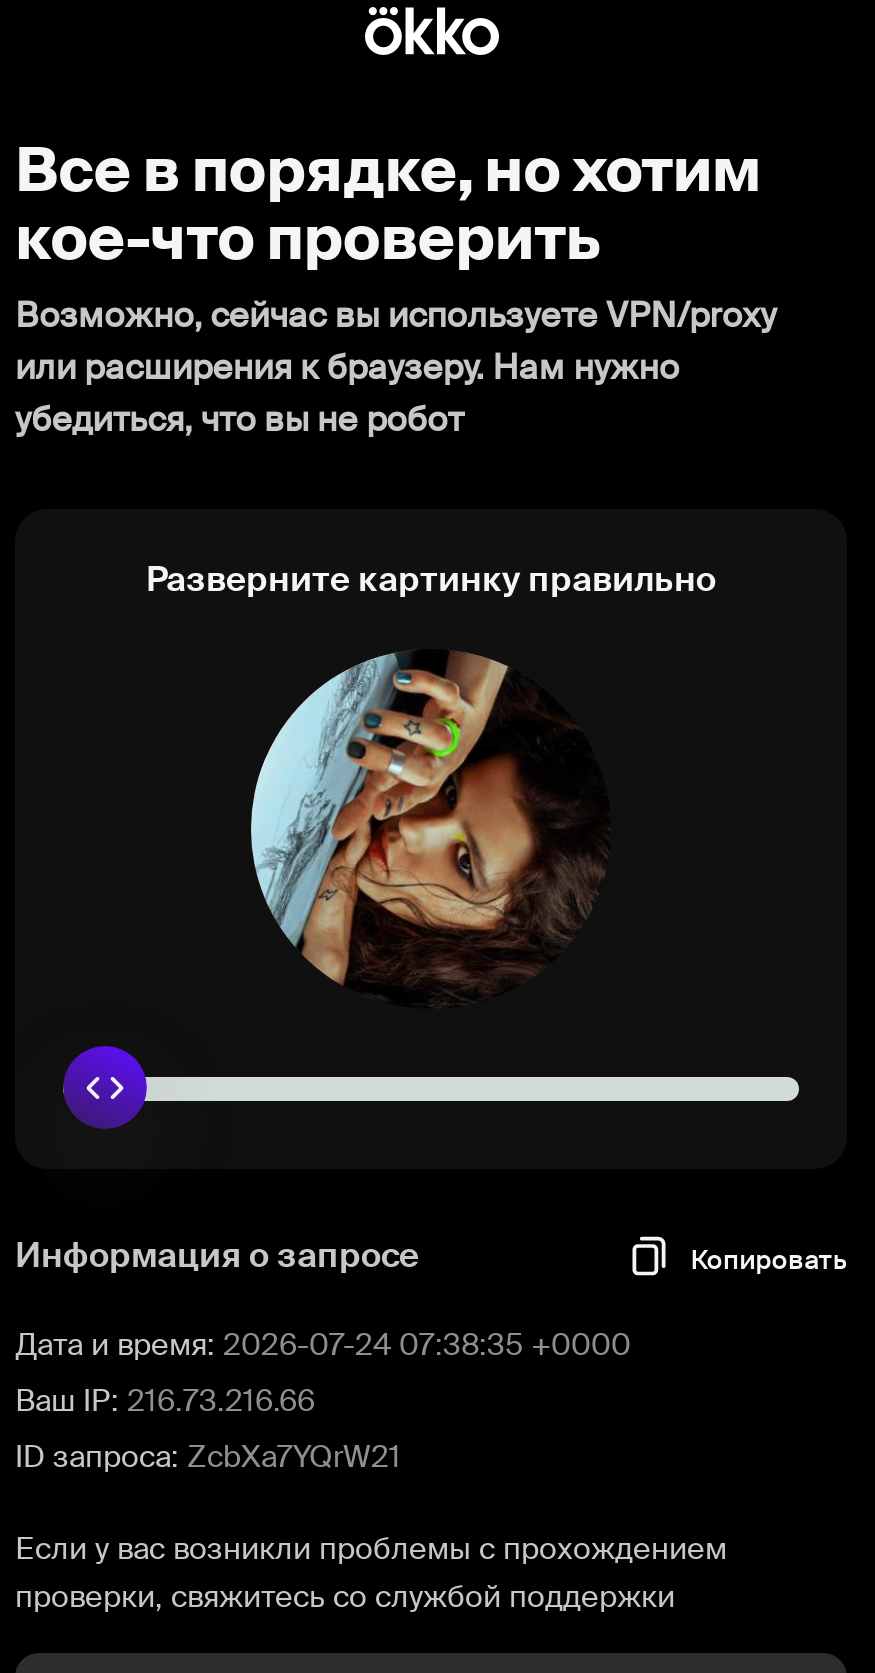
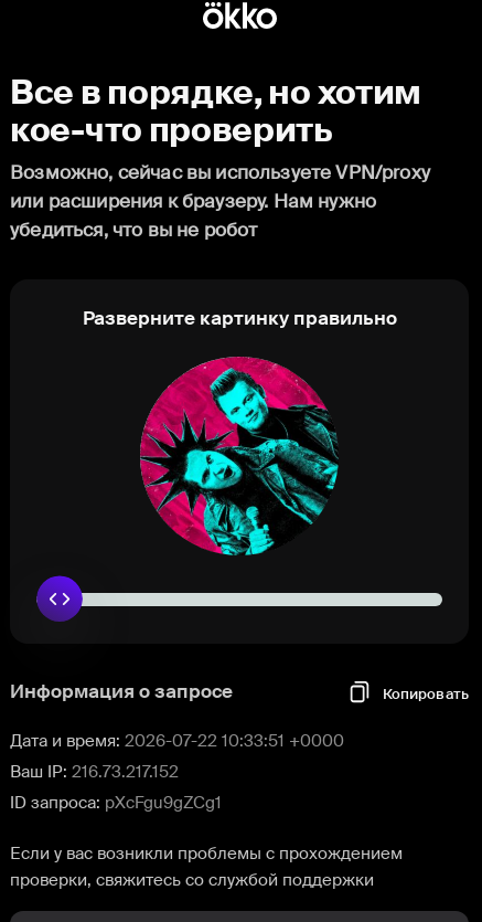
[249,649,609,1009] [image] -> [139,356,339,557] [image]
[15,1325,631,1365] Дата и время: 2026-07-24 07:38:35 +0000 -> [10,730,344,752] Дата и время: 2026-07-22 10:33:51 +0000
[15,1381,315,1421] Ваш IP: 216.73.216.66 -> [10,761,179,783] Ваш IP: 216.73.217.152
[15,1437,401,1477] ID запроса: ZcbXa7YQrW21 -> [10,792,222,814] ID запроса: pXcFgu9gZCg1

